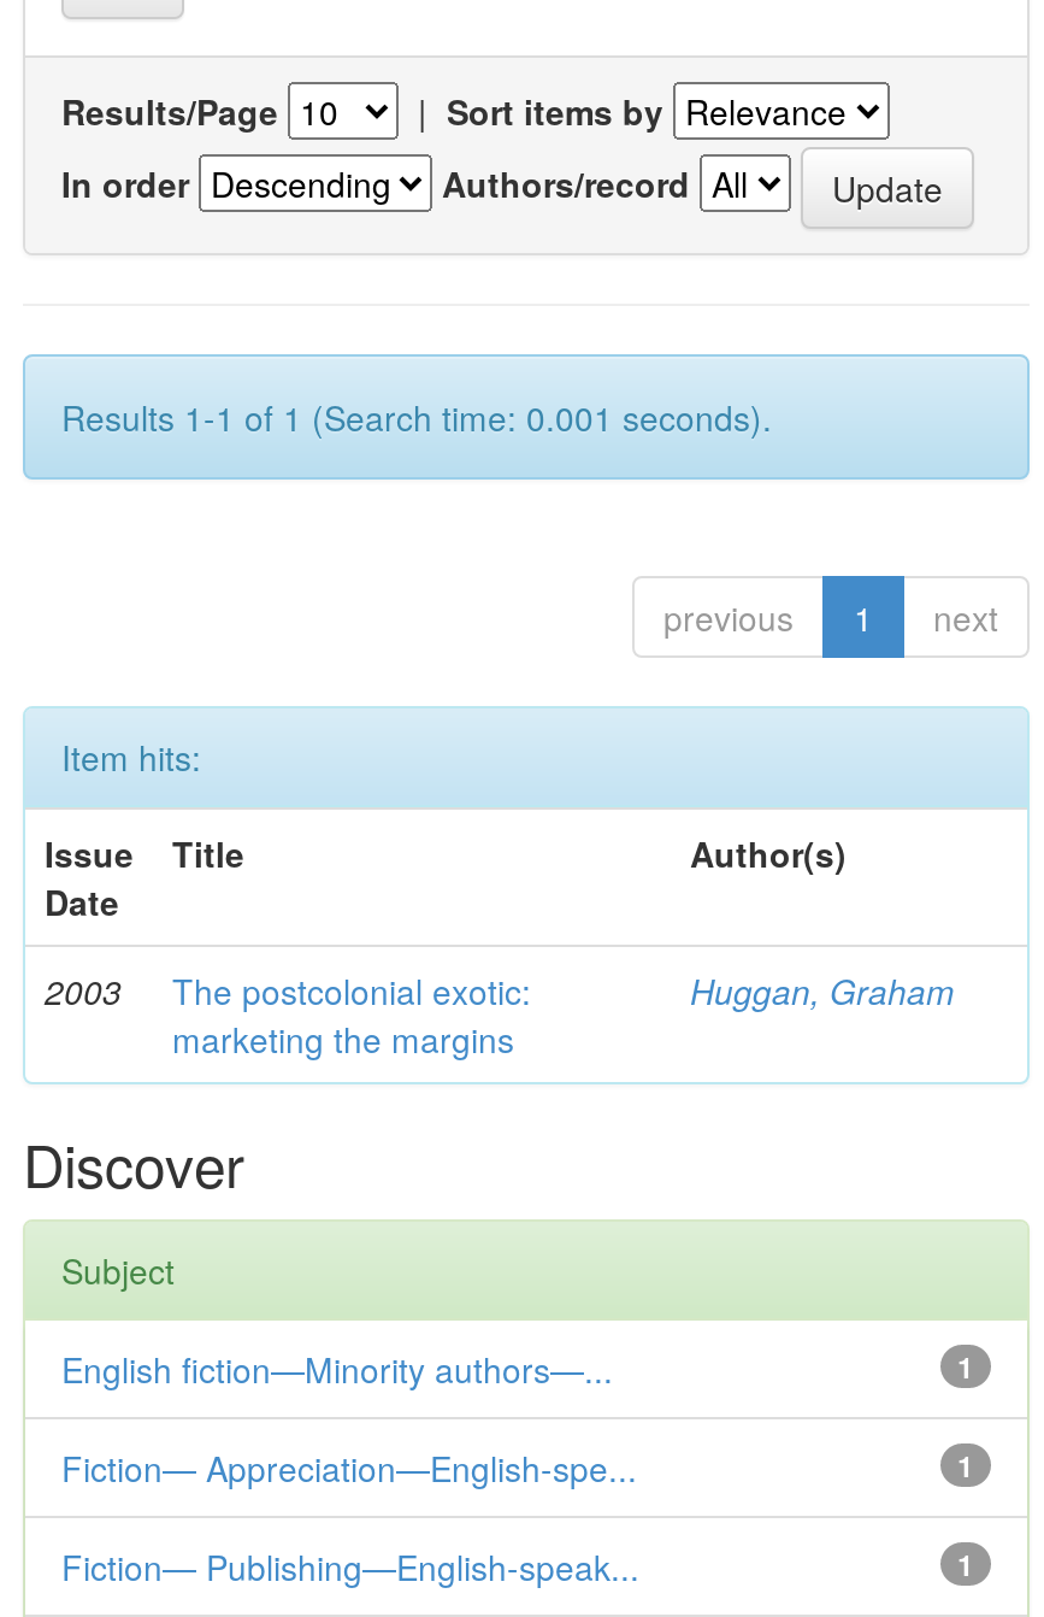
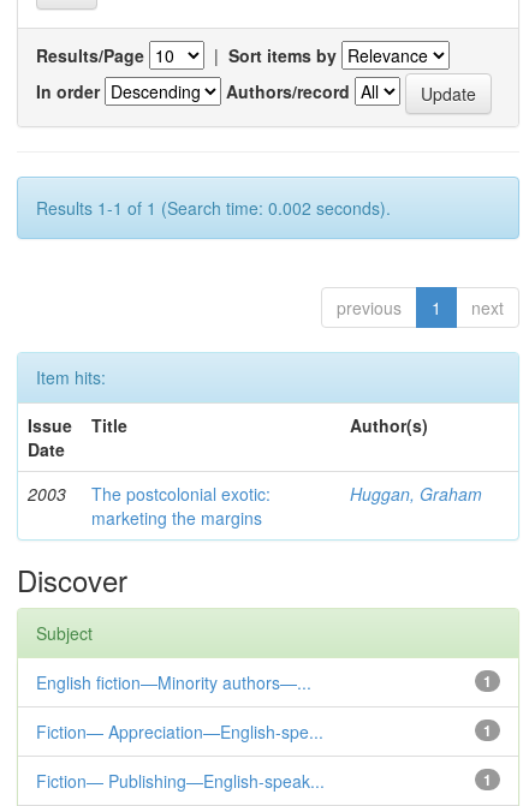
[61,393,772,441] Results 1-1 of 1 (Search time: 0.001 seconds). -> [36,196,391,220] Results 1-1 of 1 (Search time: 0.002 seconds).

